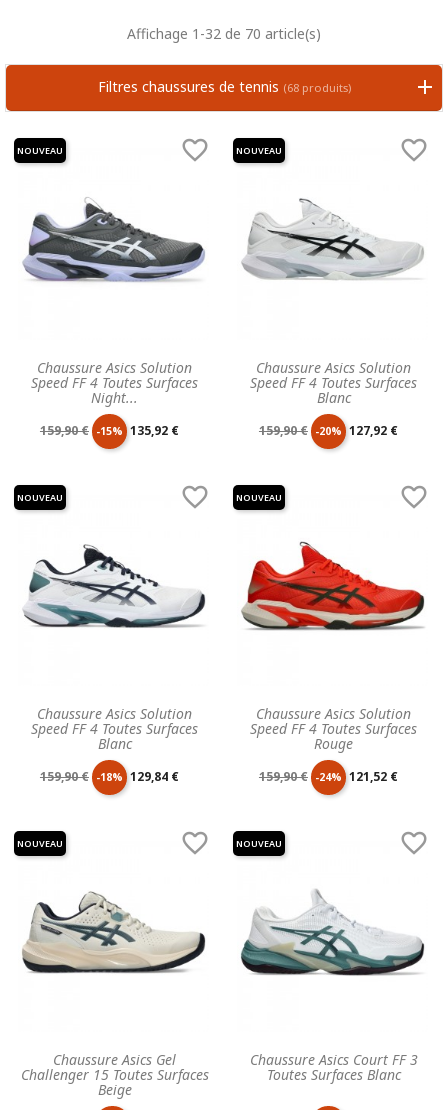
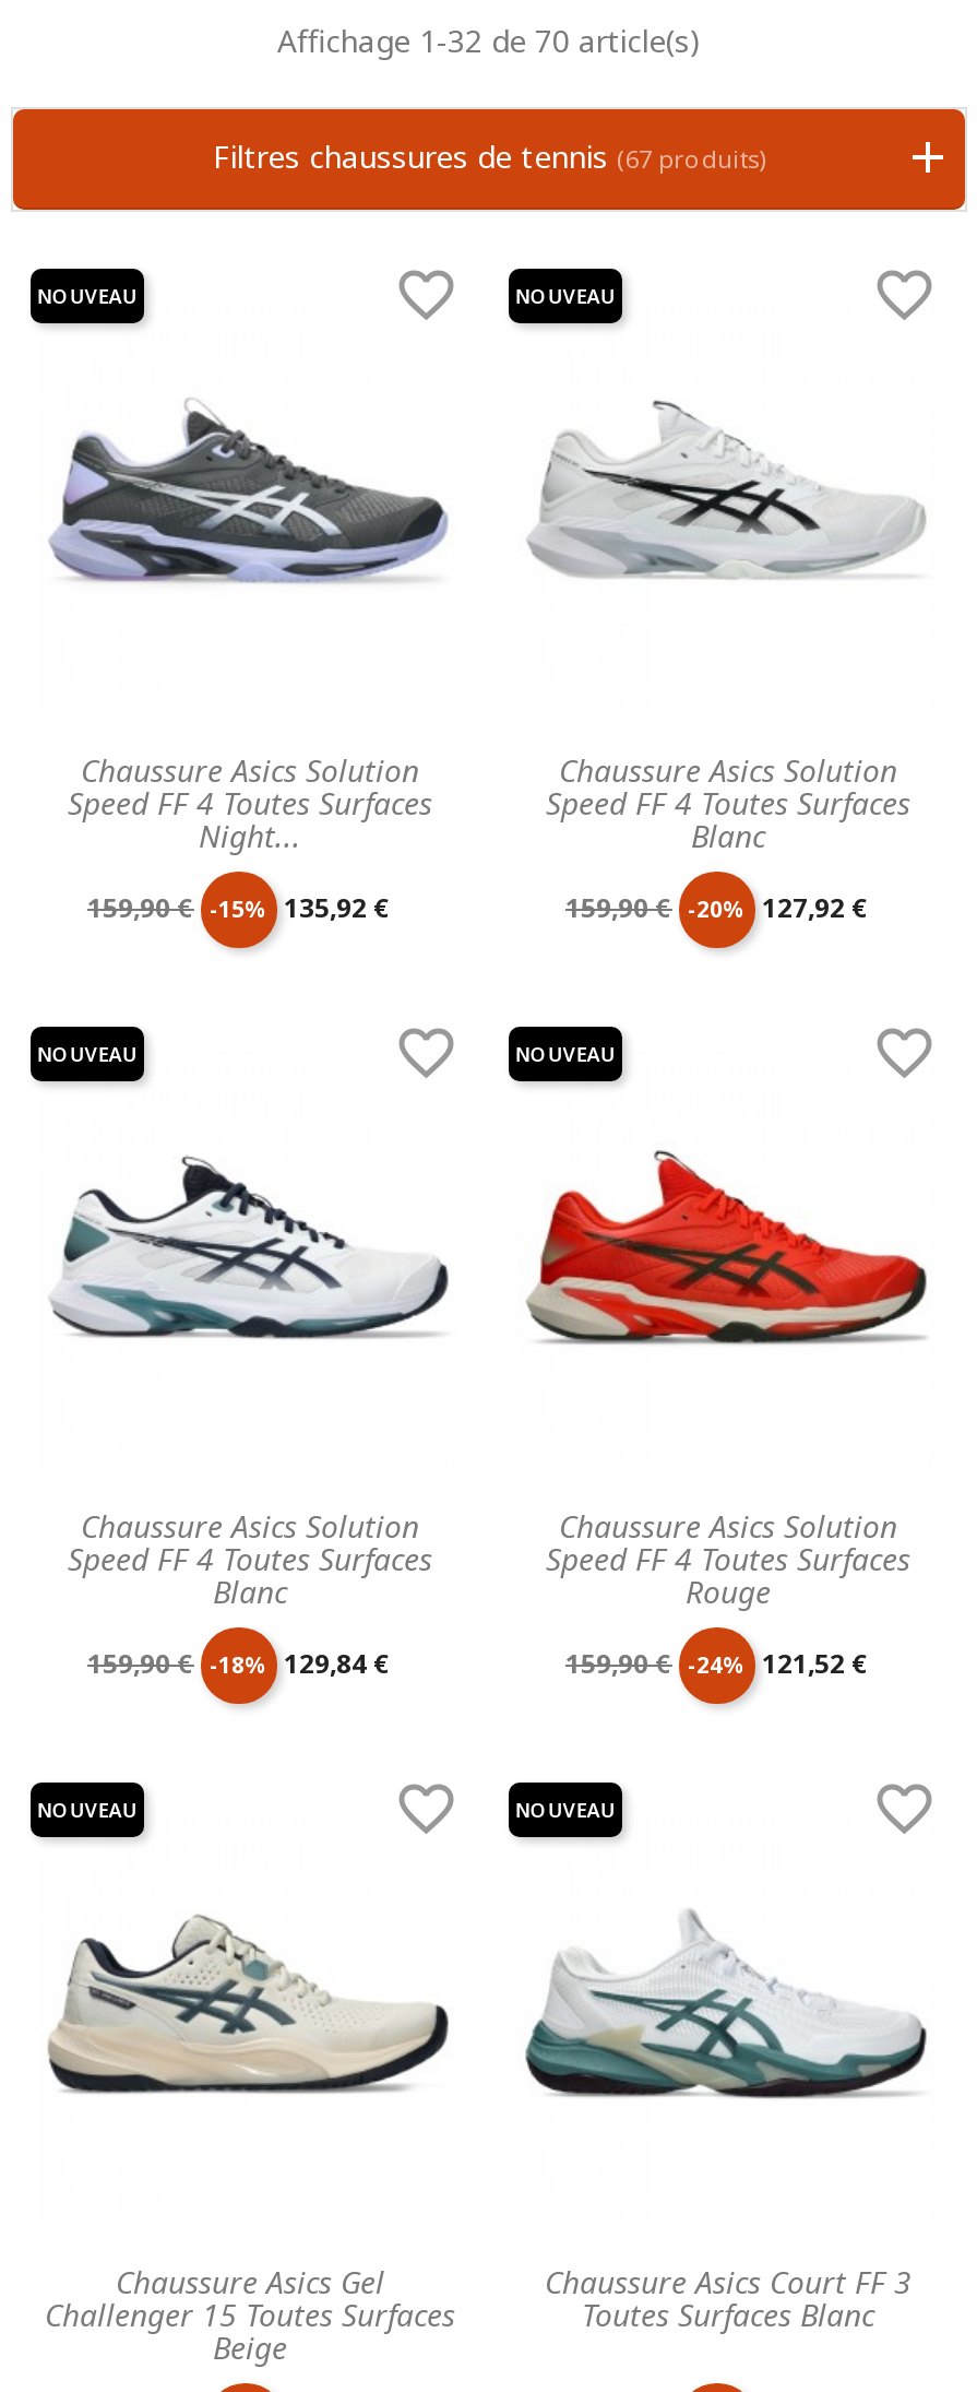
[97,77,350,96] Filtres chaussures de tennis (68 produits) -> [213,136,765,178] Filtres chaussures de tennis (67 produits)

